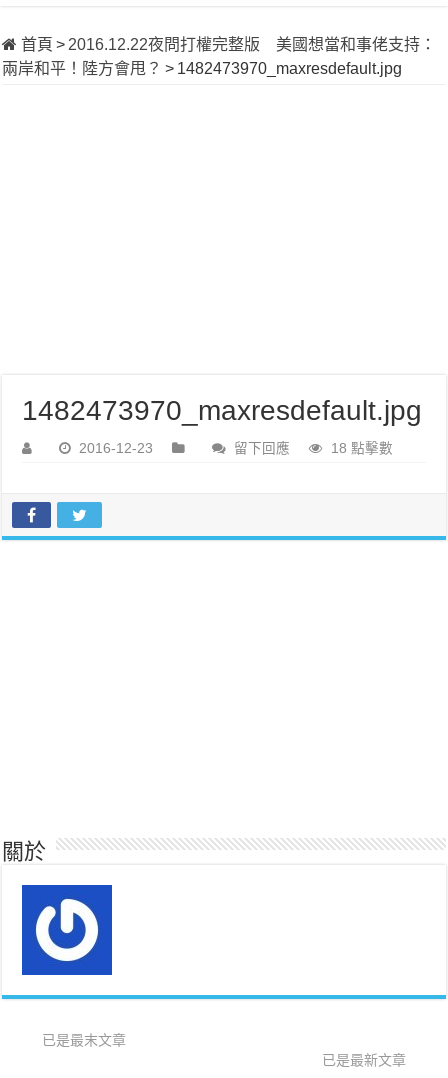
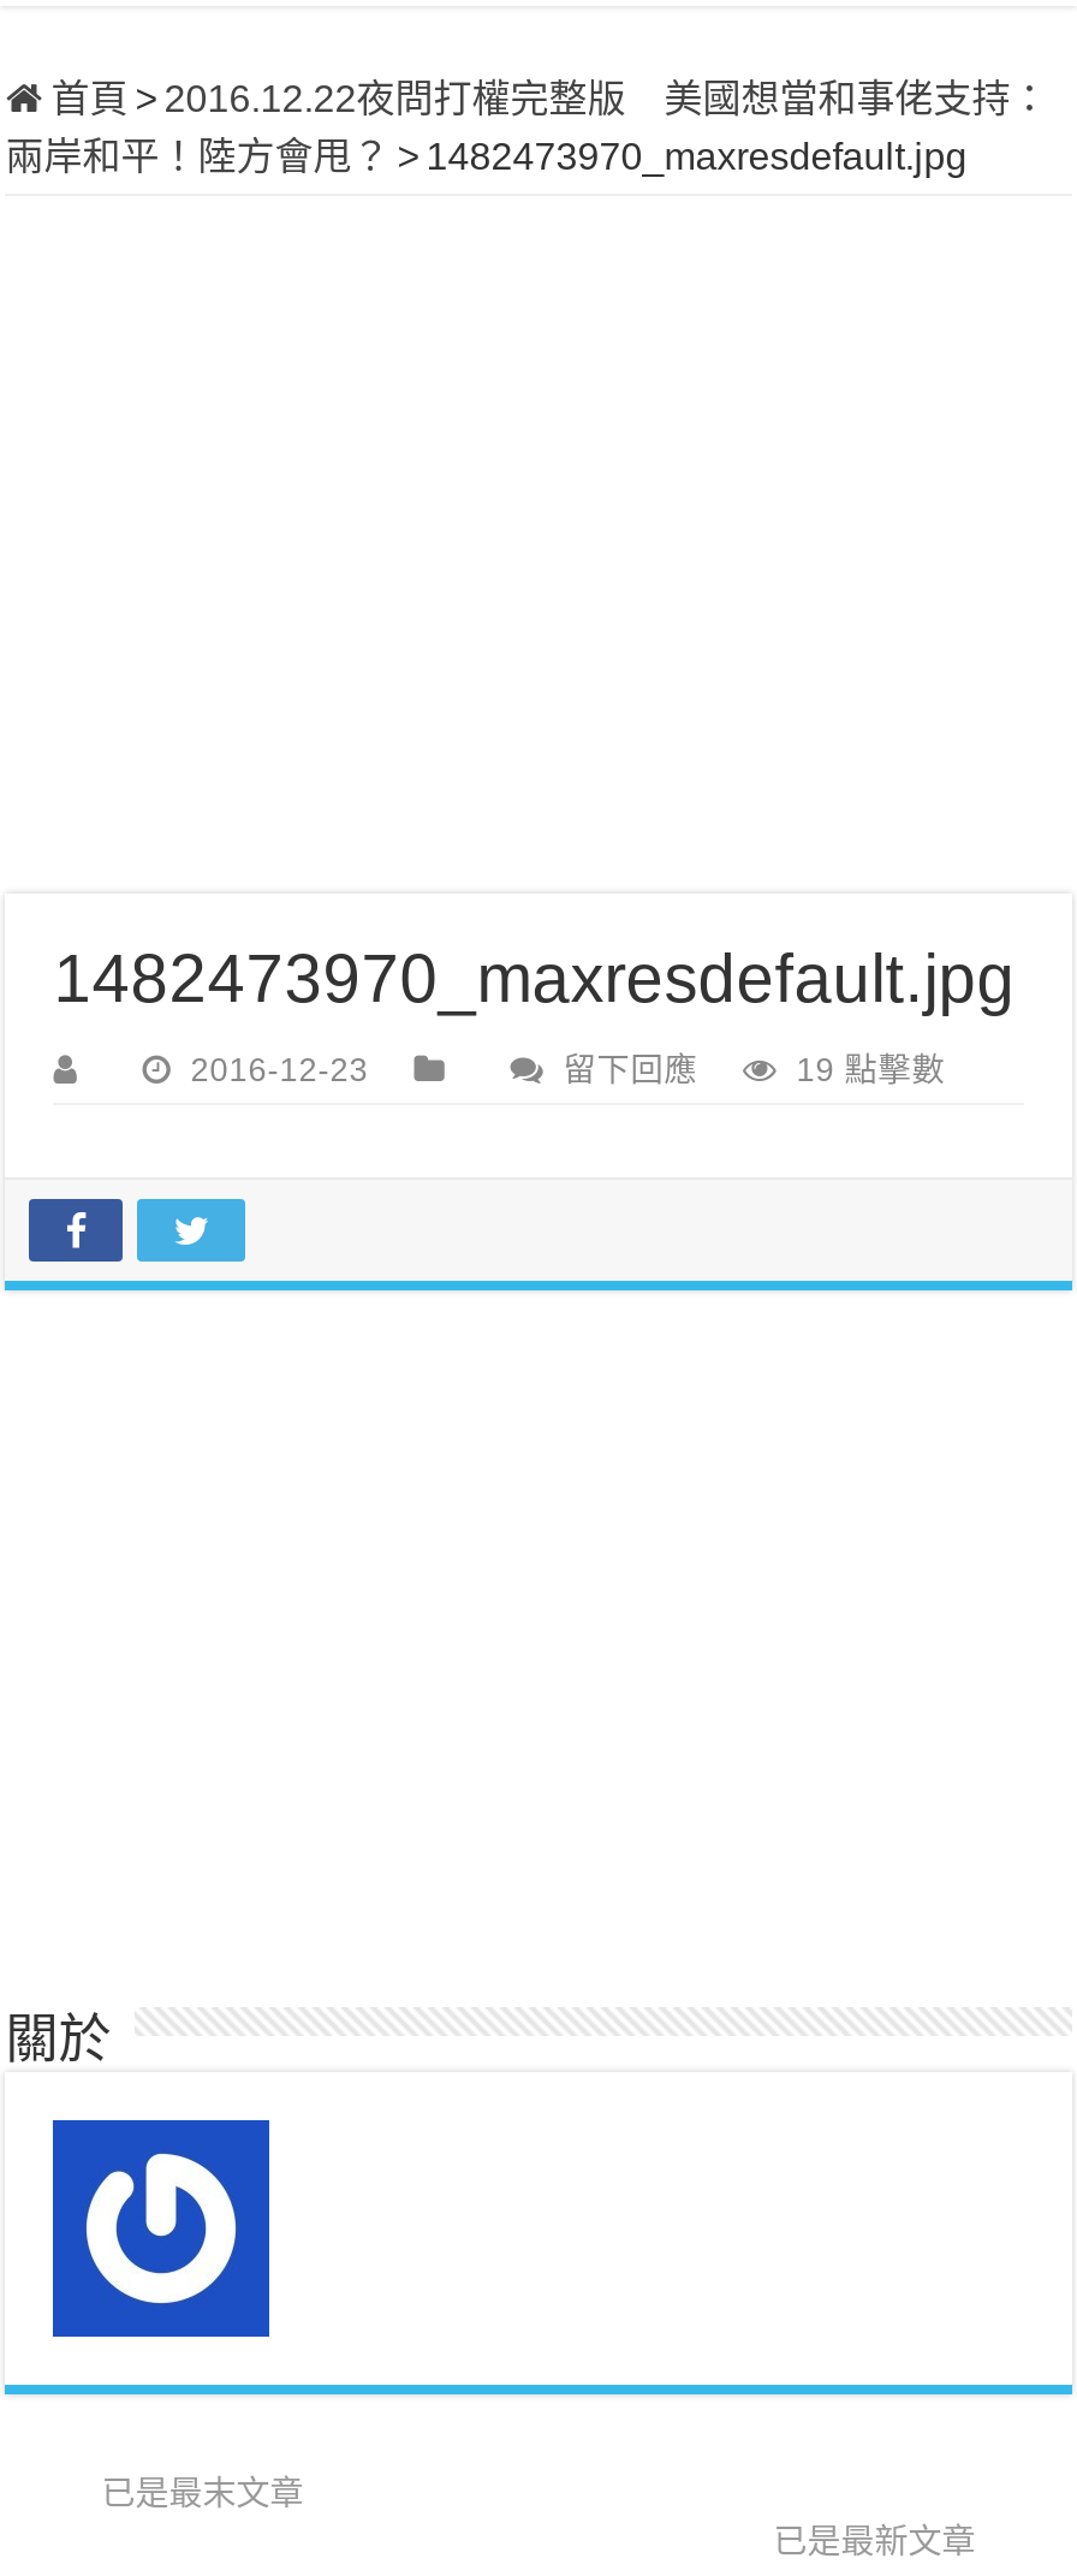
[331,441,393,456] 18 點擊數 -> [796,1052,945,1088] 19 點擊數

